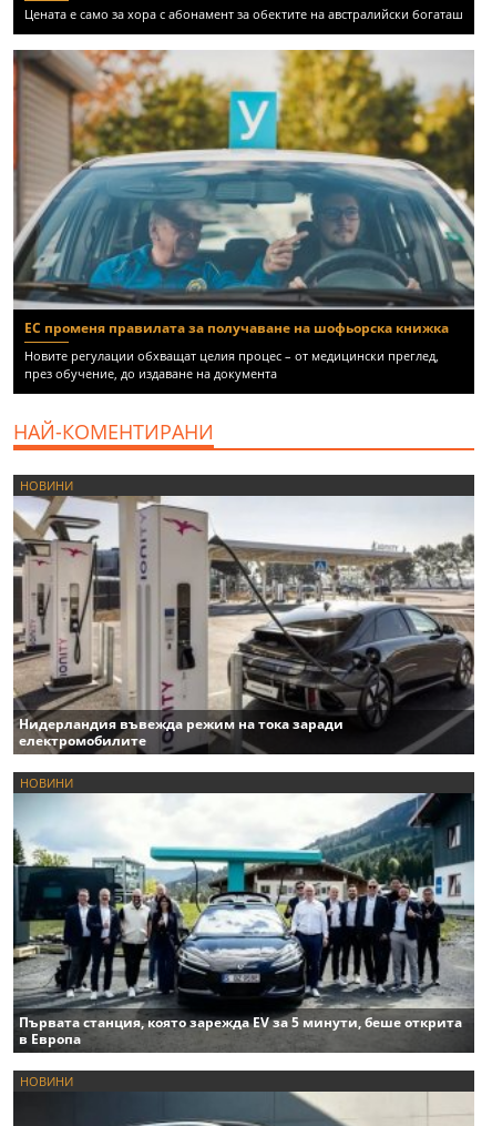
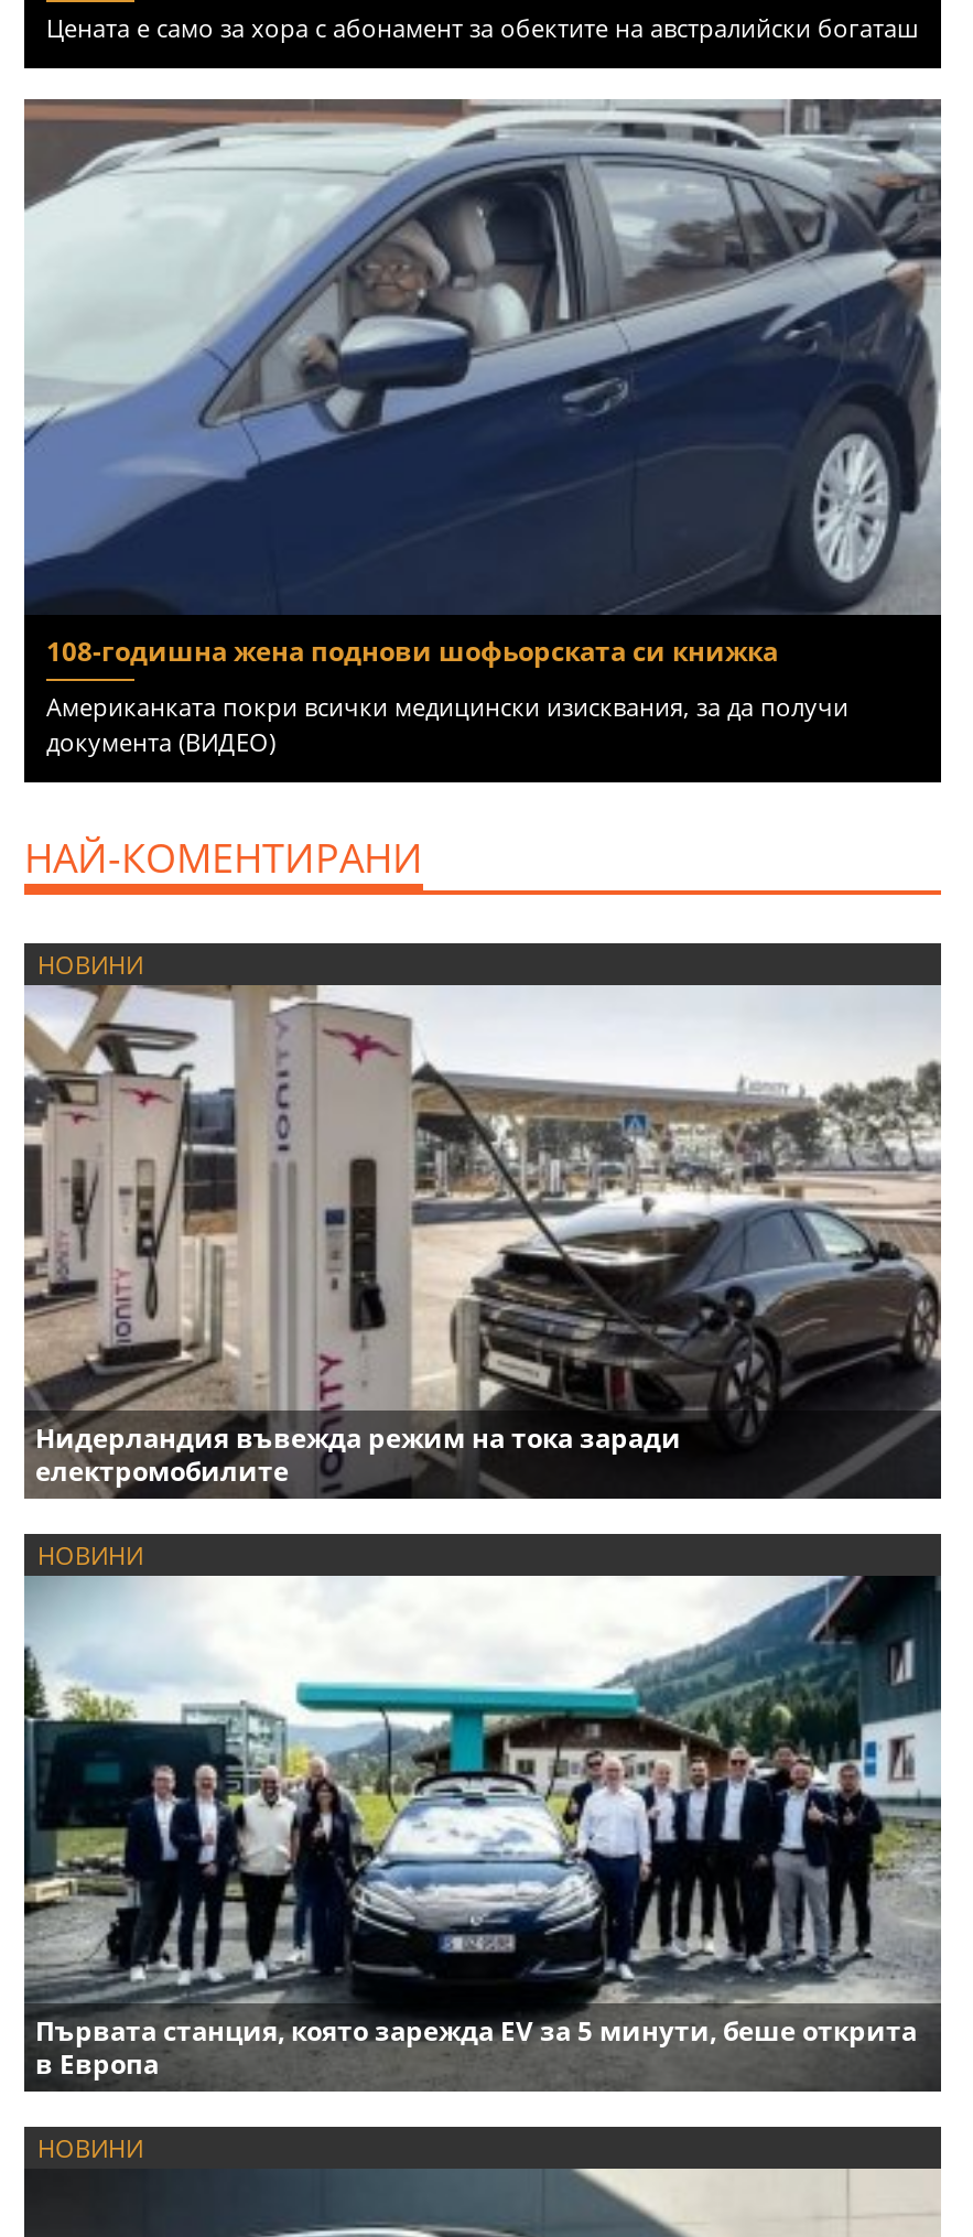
[12,49,474,337] [image] | ЕС променя правилата за получаване на шофьорска книжка -> [22,97,943,669] [image] | 108-годишна жена поднови шофьорската си книжка
[24,347,439,381] Новите регулации обхващат целия процес – от медицински преглед, | през обучение, до издаване на документа -> [46,689,848,757] Американката покри всички медицински изисквания, за да получи | документа (ВИДЕО)

